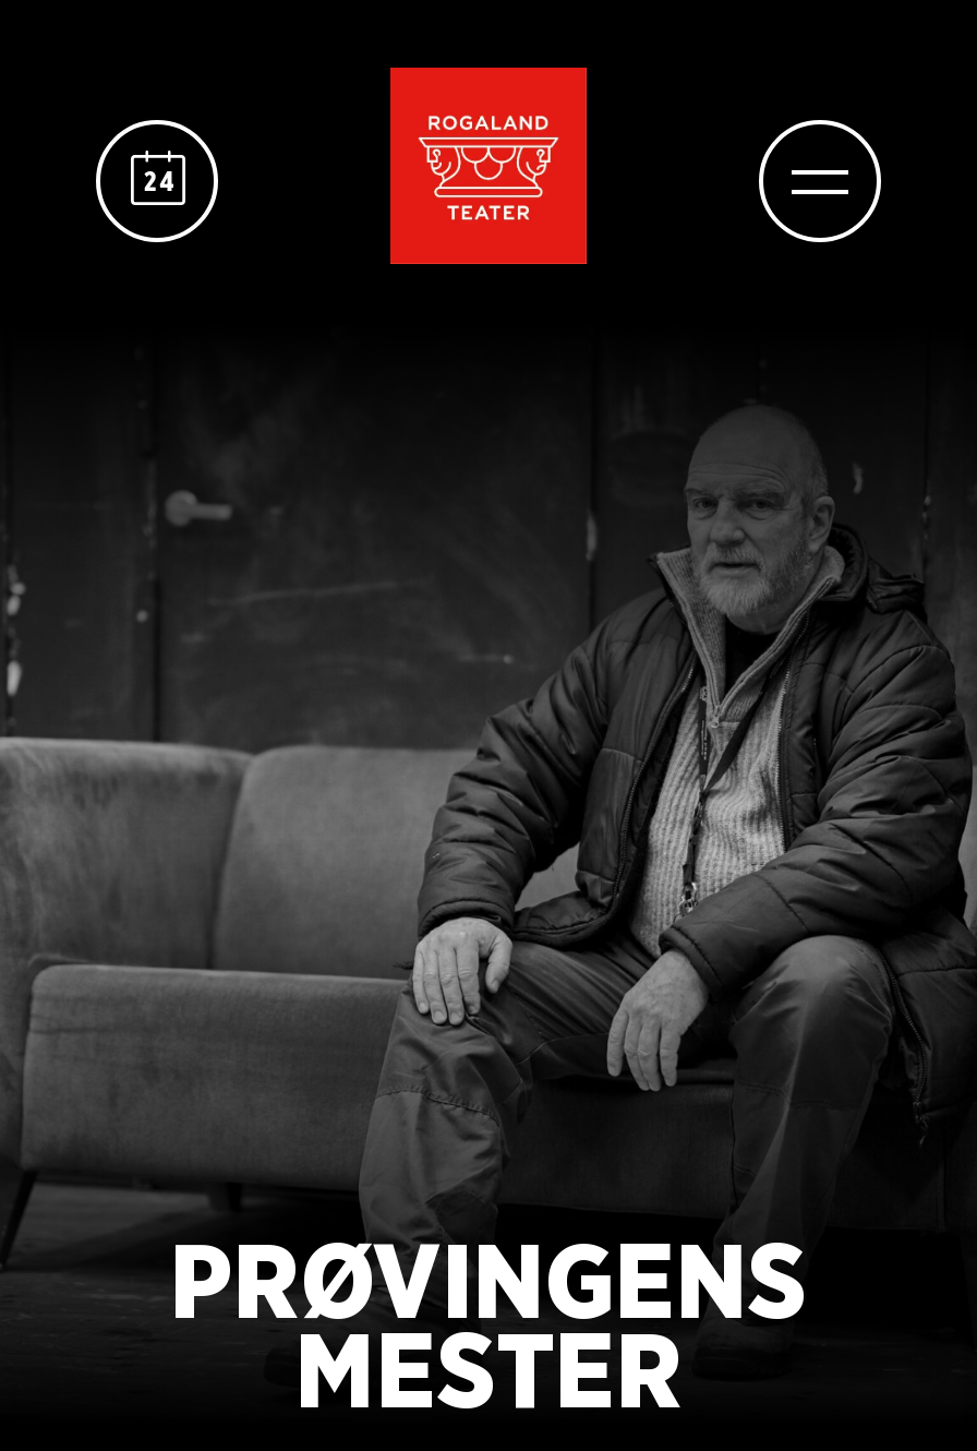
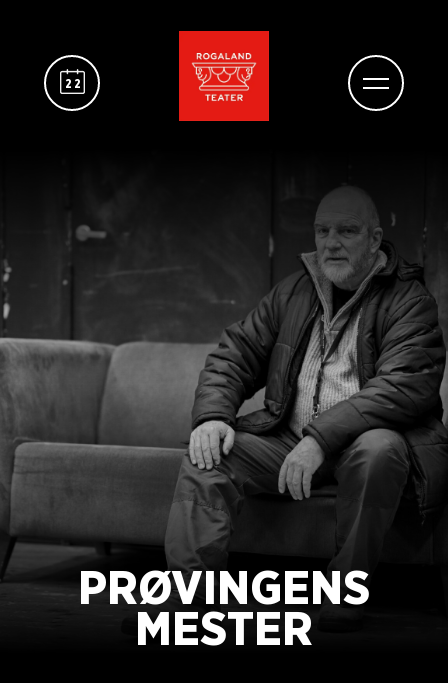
[143,165,173,197] 24 -> [65,76,80,90] 22

